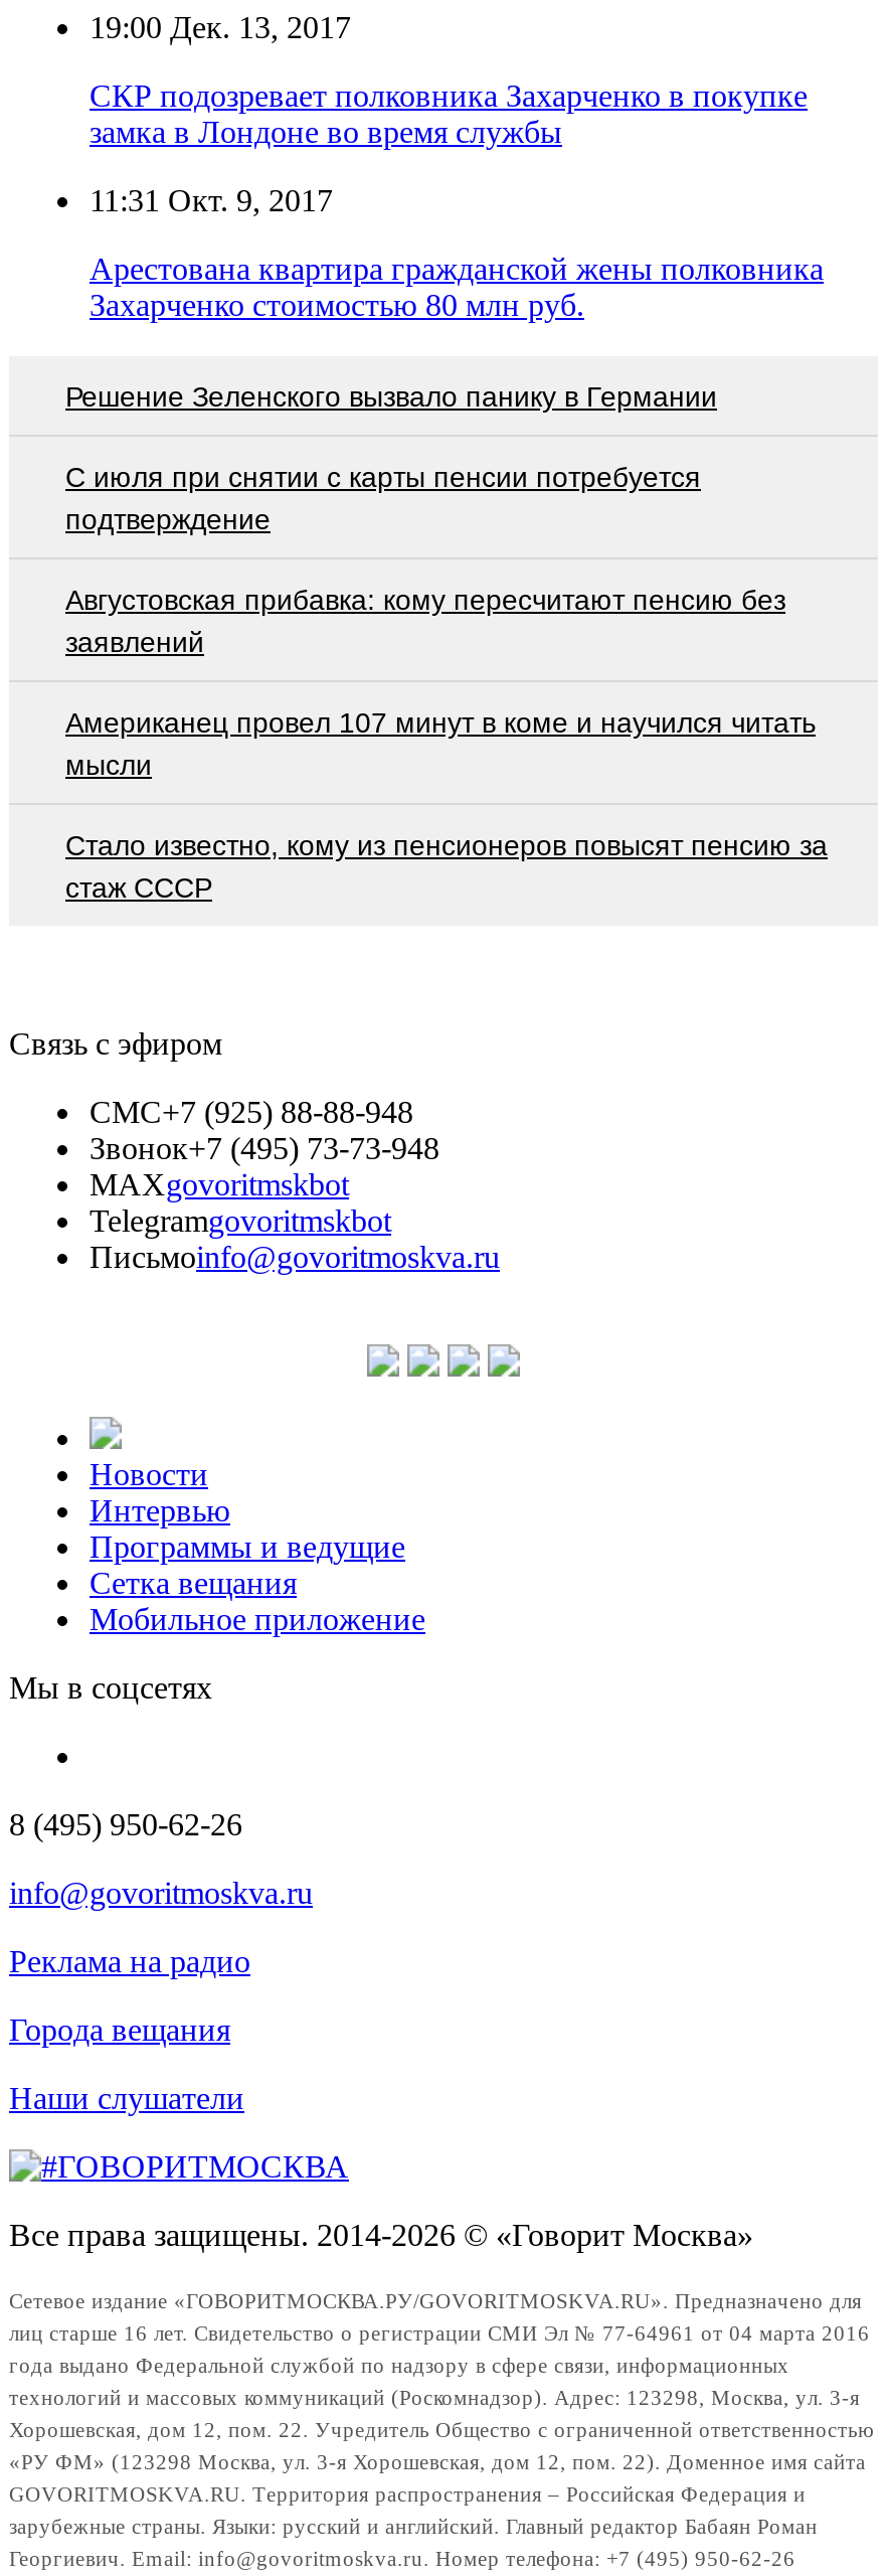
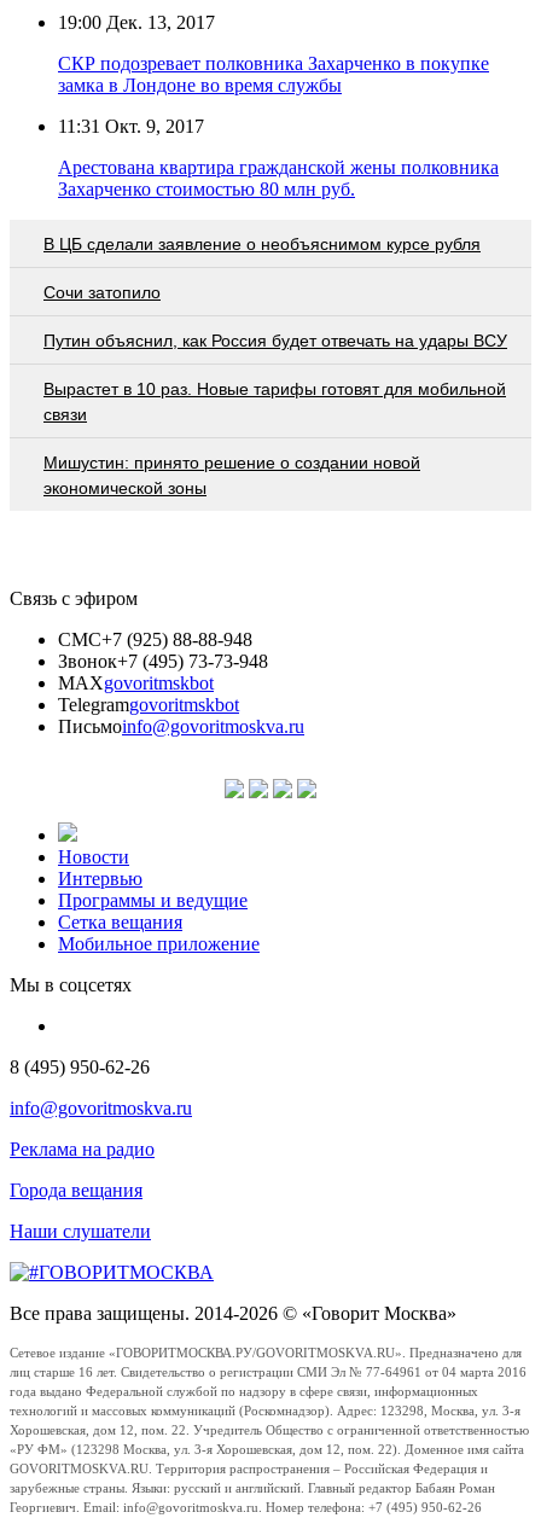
[65,380,717,412] Решение Зеленского вызвало панику в Германии -> [43,234,481,253] В ЦБ сделали заявление о необъяснимом курсе рубля
[65,460,701,535] С июля при снятии с карты пенсии потребуется | подтверждение -> [43,282,161,301] Сочи затопило
[65,583,785,657] Августовская прибавка: кому пересчитают пенсию без | заявлений -> [43,330,507,350] Путин объяснил, как Россия будет отвечать на удары ВСУ
[65,706,816,780] Американец провел 107 минут в коме и научился читать | мысли -> [43,379,506,423] Вырастет в 10 раз. Новые тарифы готовят для мобильной | связи
[65,828,828,903] Стало известно, кому из пенсионеров повысят пенсию за | стаж СССР -> [43,452,420,497] Мишустин: принято решение о создании новой | экономической зоны

